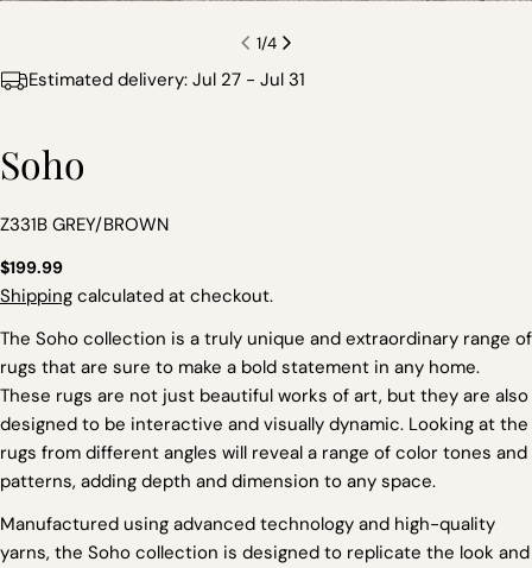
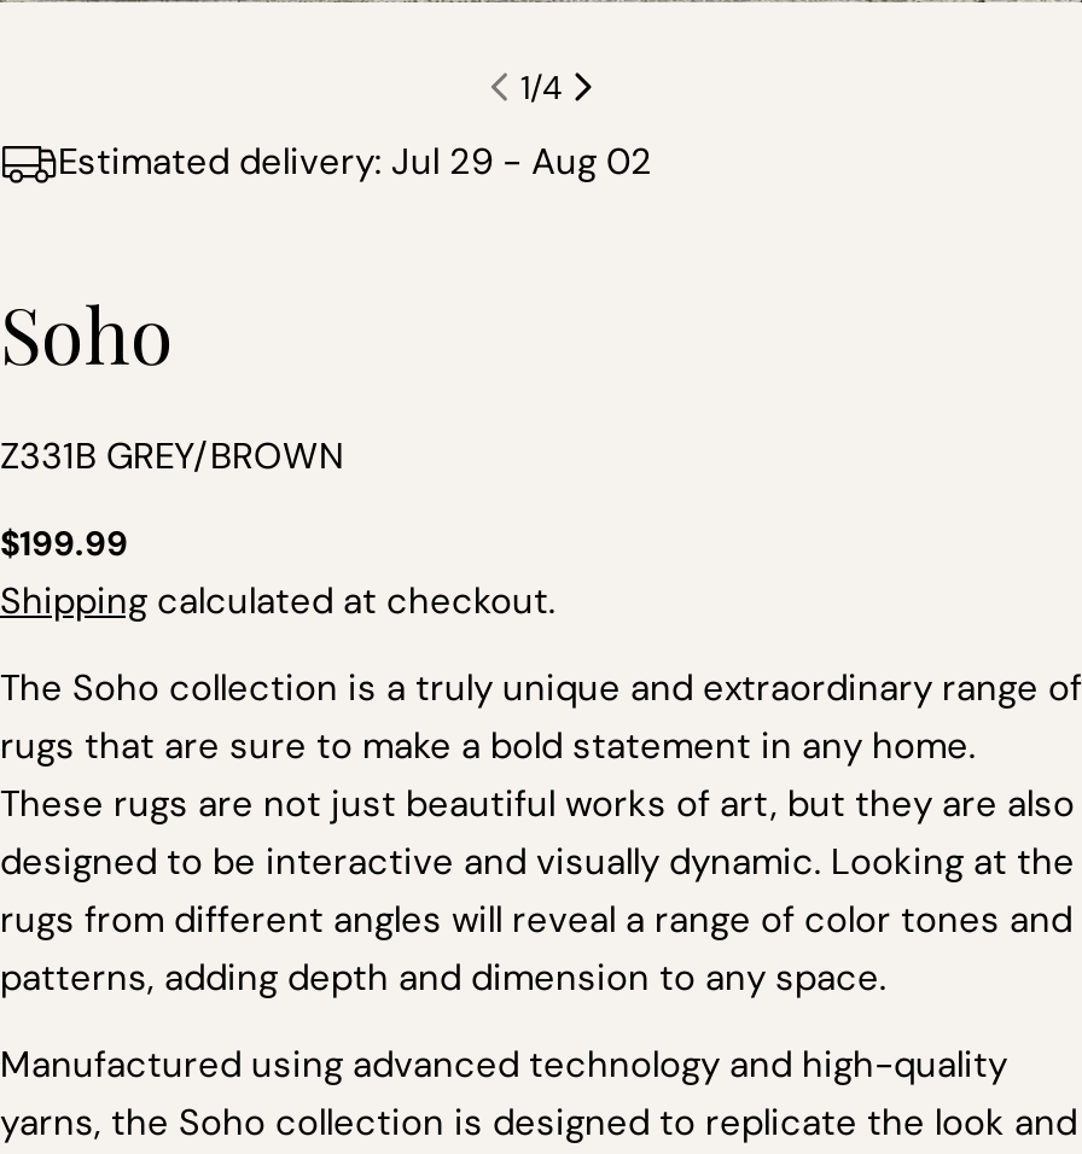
[28,68,305,92] Estimated delivery: Jul 27 - Jul 31 -> [58,138,652,186] Estimated delivery: Jul 29 - Aug 02

